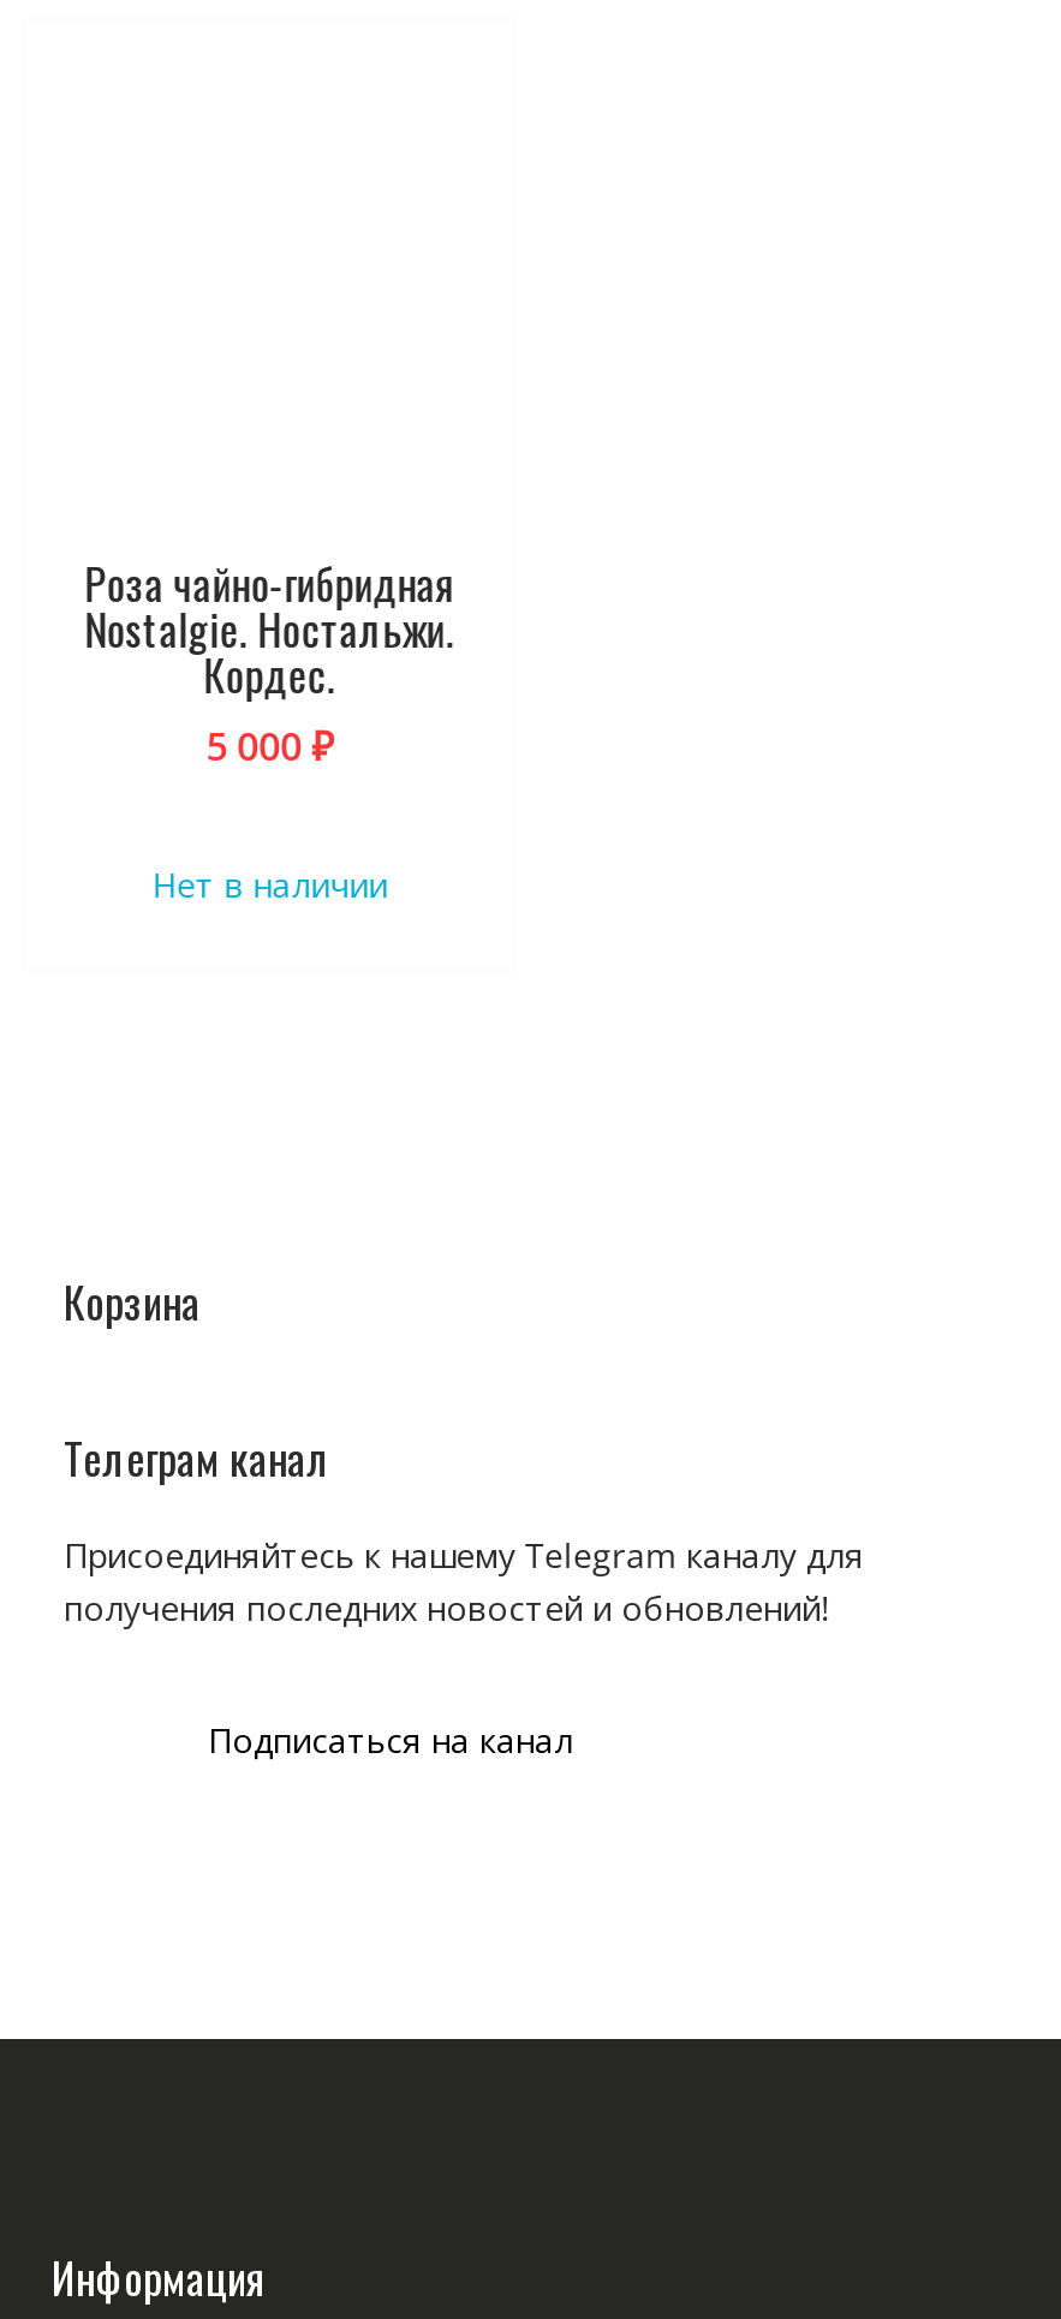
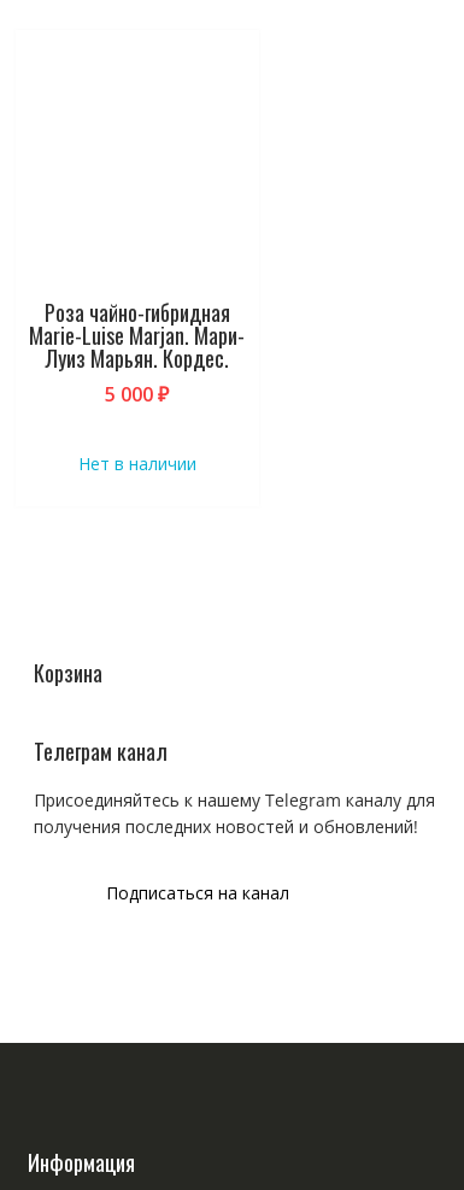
[85,596,455,704] Nostalgie. Ностальжи. | Кордес. -> [29,319,245,373] Marie-Luise Marjan. Мари- | Луиз Марьян. Кордес.

